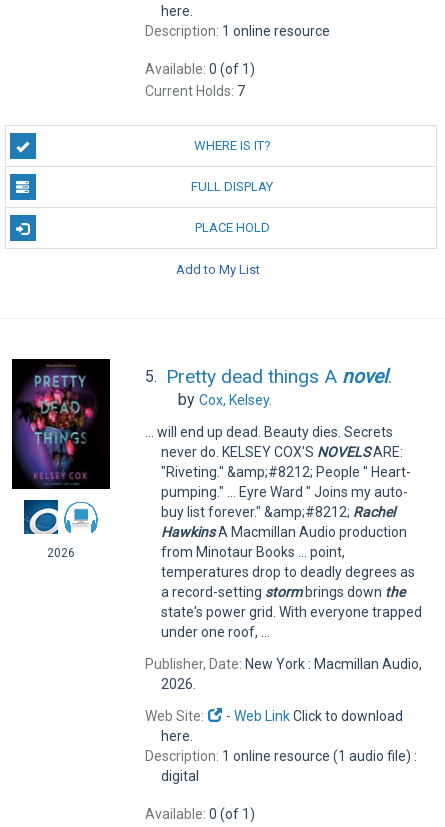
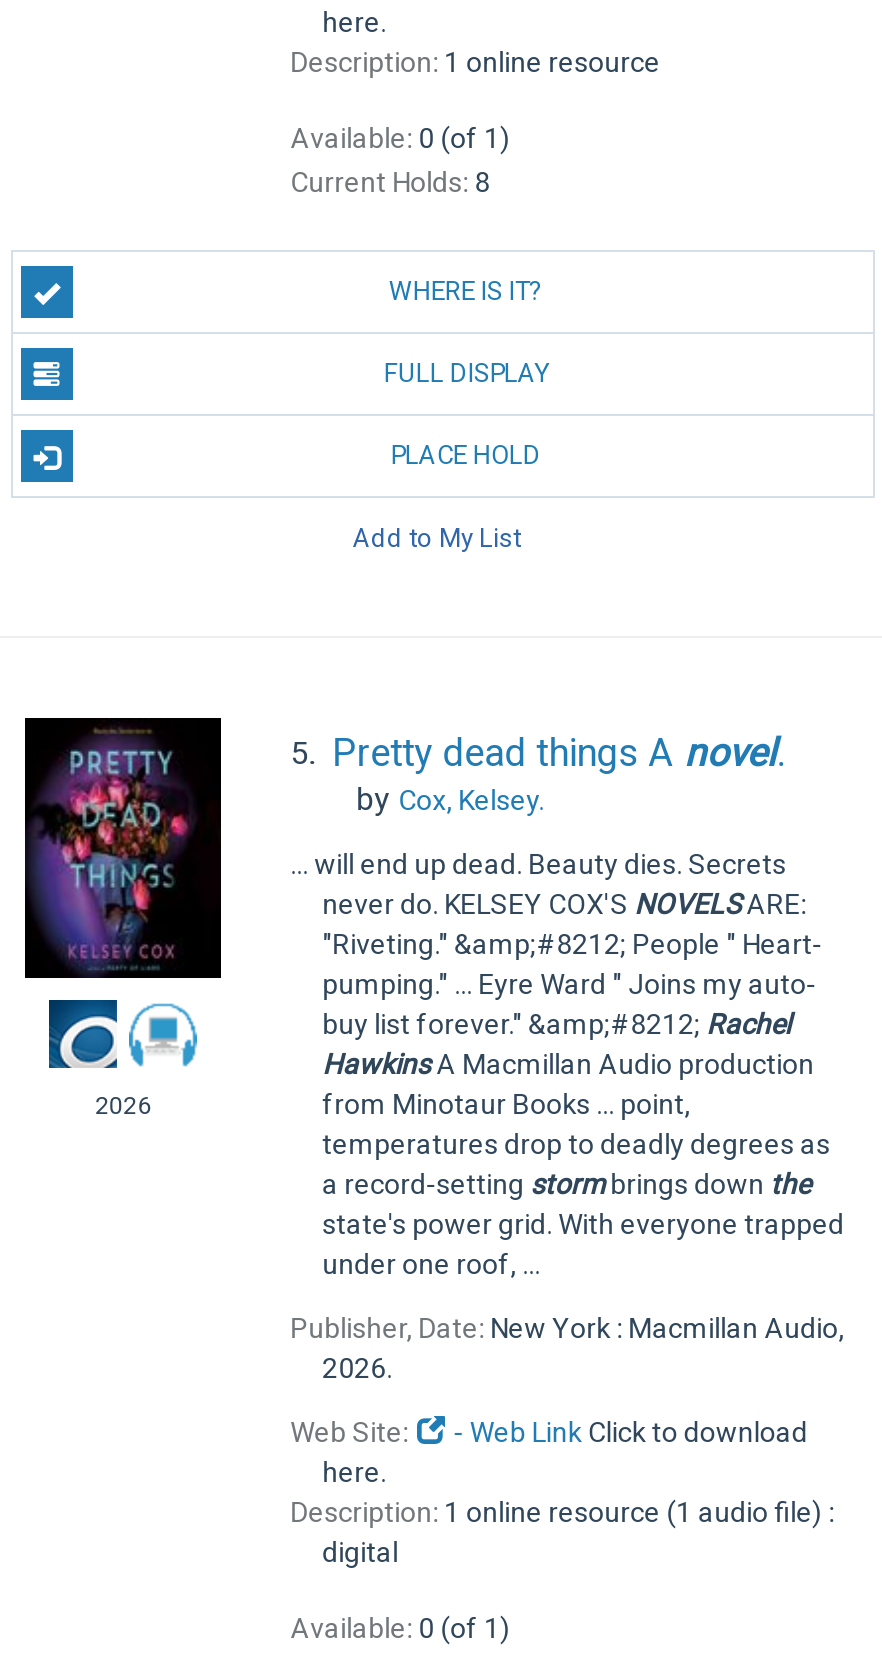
[145,83,245,99] Current Holds: 7 -> [290,166,490,198] Current Holds: 8

